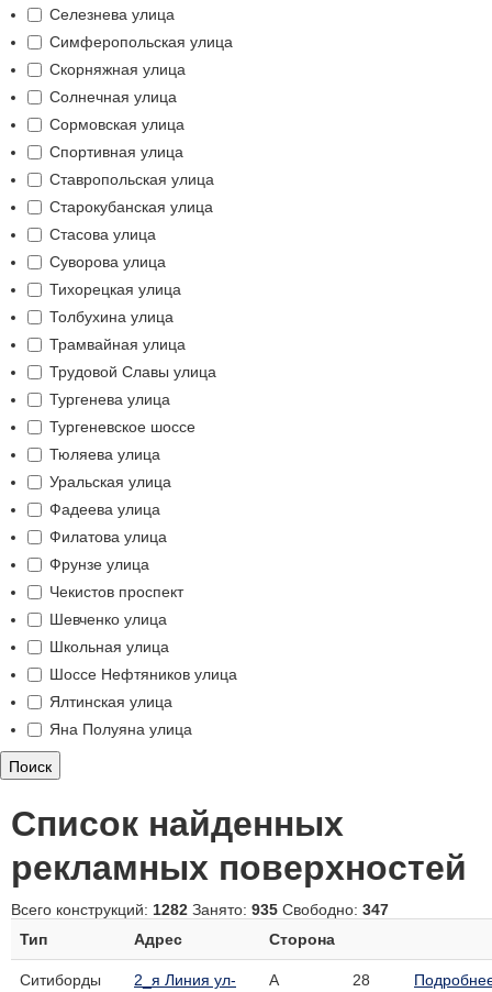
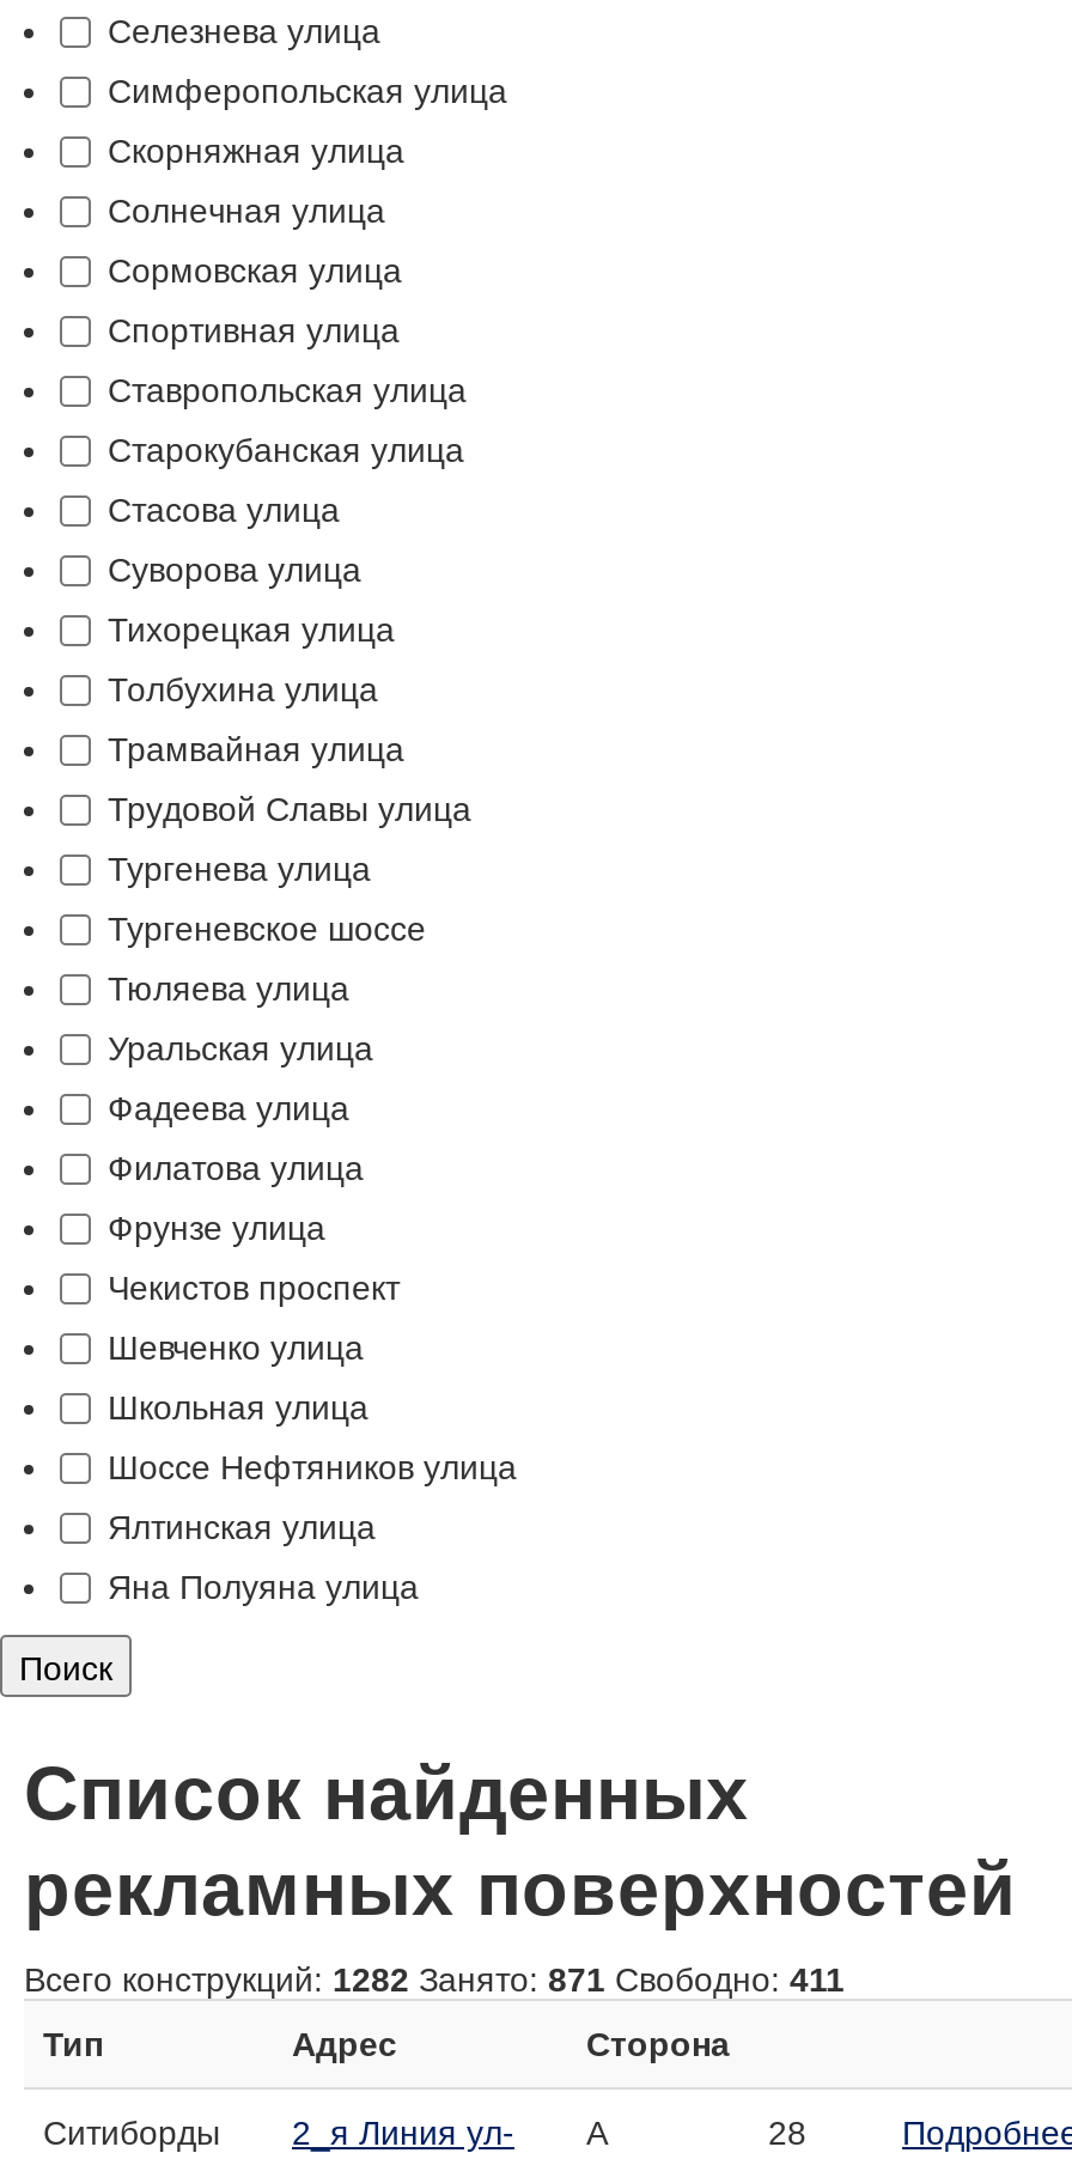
[11,901,389,919] Всего конструкций: 1282 Занято: 935 Свободно: 347 -> [24,1961,845,1999] Всего конструкций: 1282 Занято: 871 Свободно: 411

